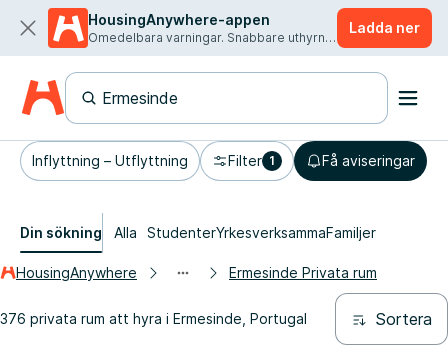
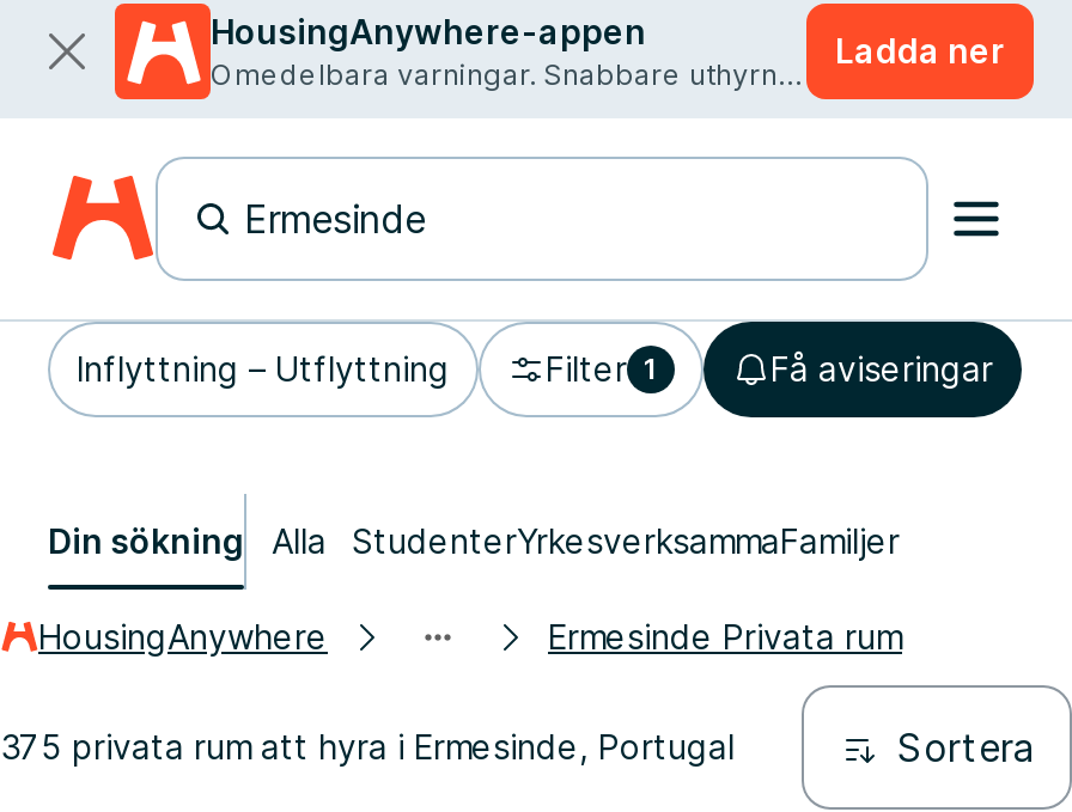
[0,310,307,327] 376 privata rum att hyra i Ermesinde, Portugal -> [0,726,735,767] 375 privata rum att hyra i Ermesinde, Portugal

